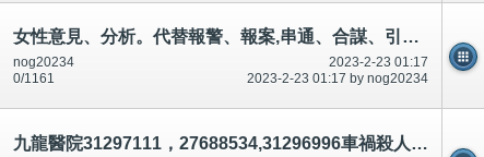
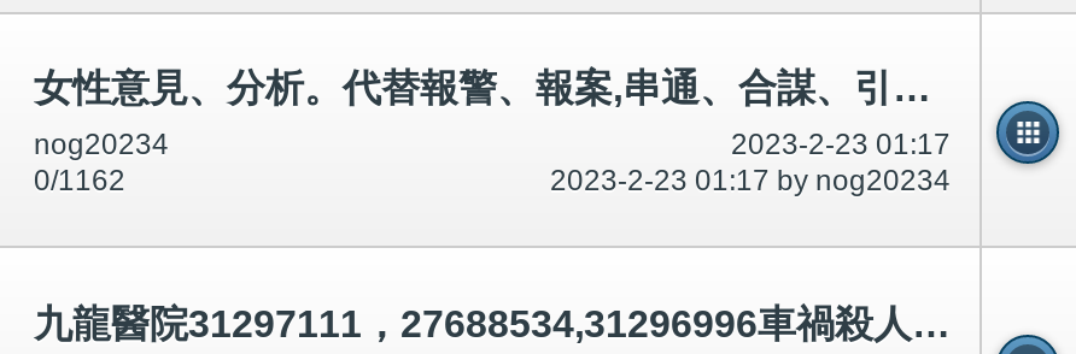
[13,71,55,86] 0/1161 -> [34,164,125,198] 0/1162

